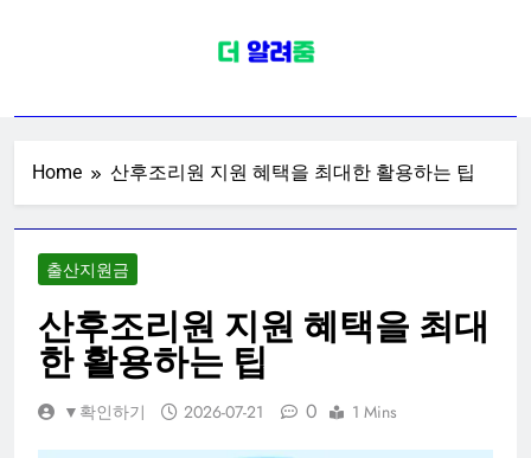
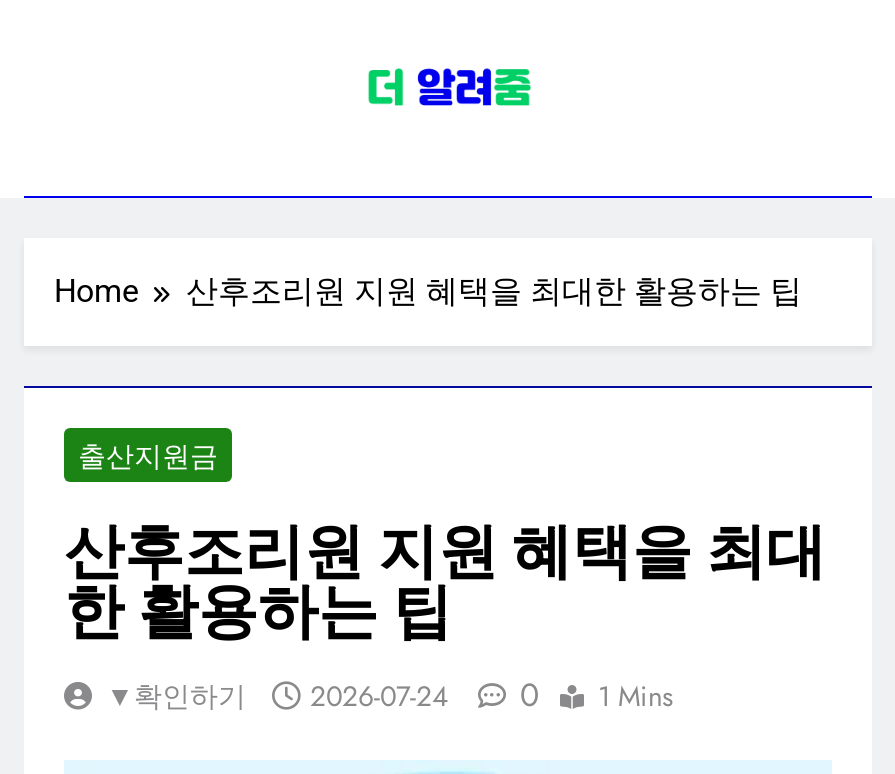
[184,400,263,423] 2026-07-21 -> [310,675,448,715] 2026-07-24

